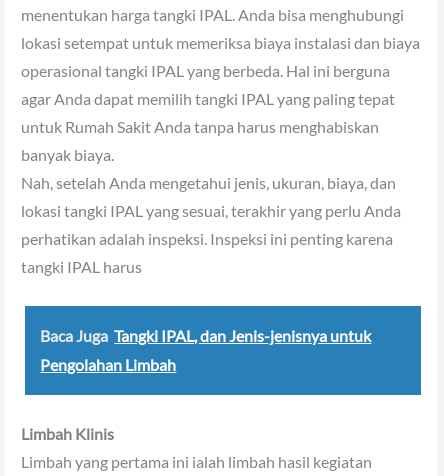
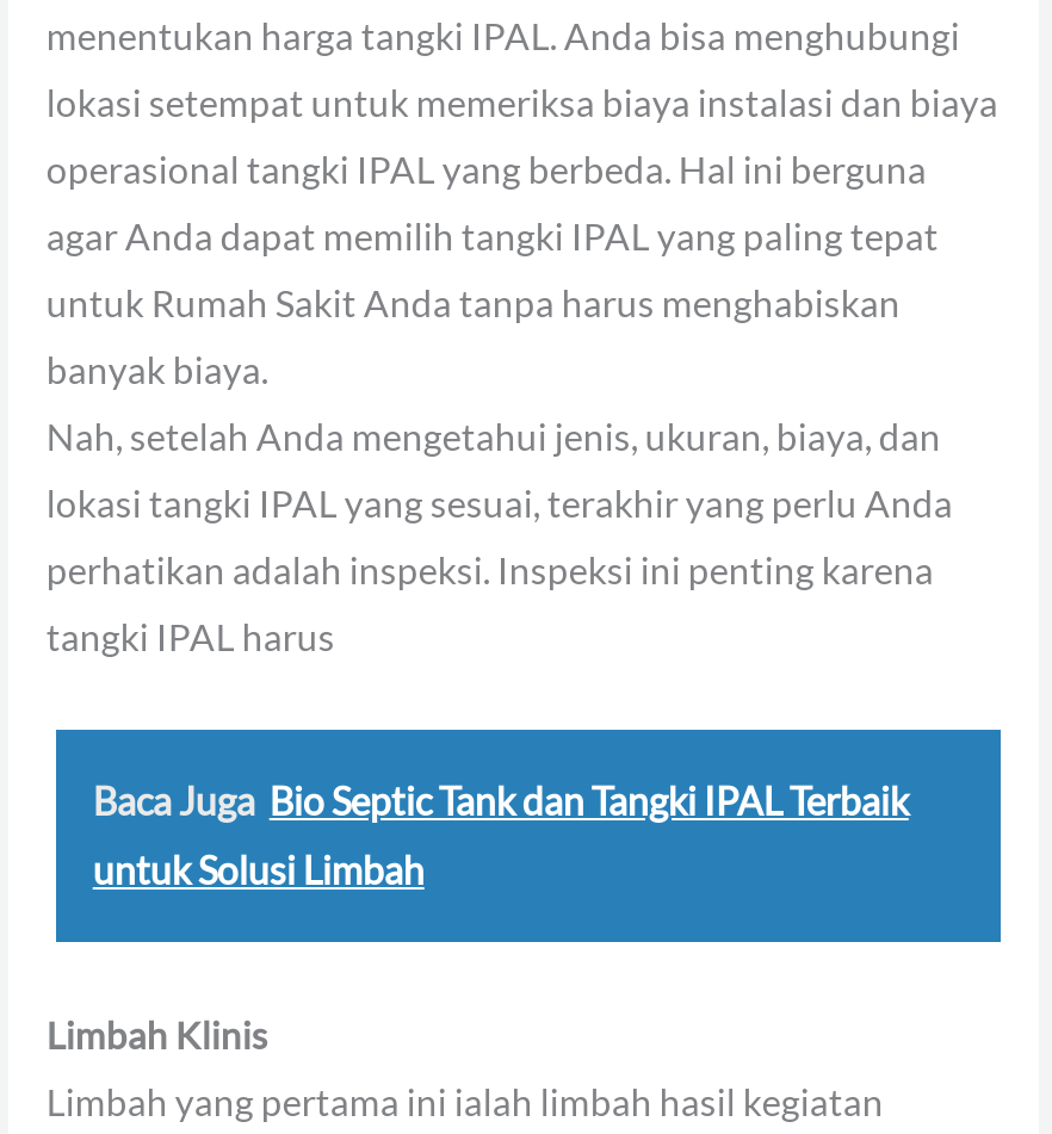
[40,326,371,345] Baca Juga Tangki IPAL, dan Jenis-jenisnya untuk -> [93,778,909,823] Baca Juga Bio Septic Tank dan Tangki IPAL Terbaik
[40,355,176,374] Pengolahan Limbah -> [93,847,424,892] untuk Solusi Limbah

